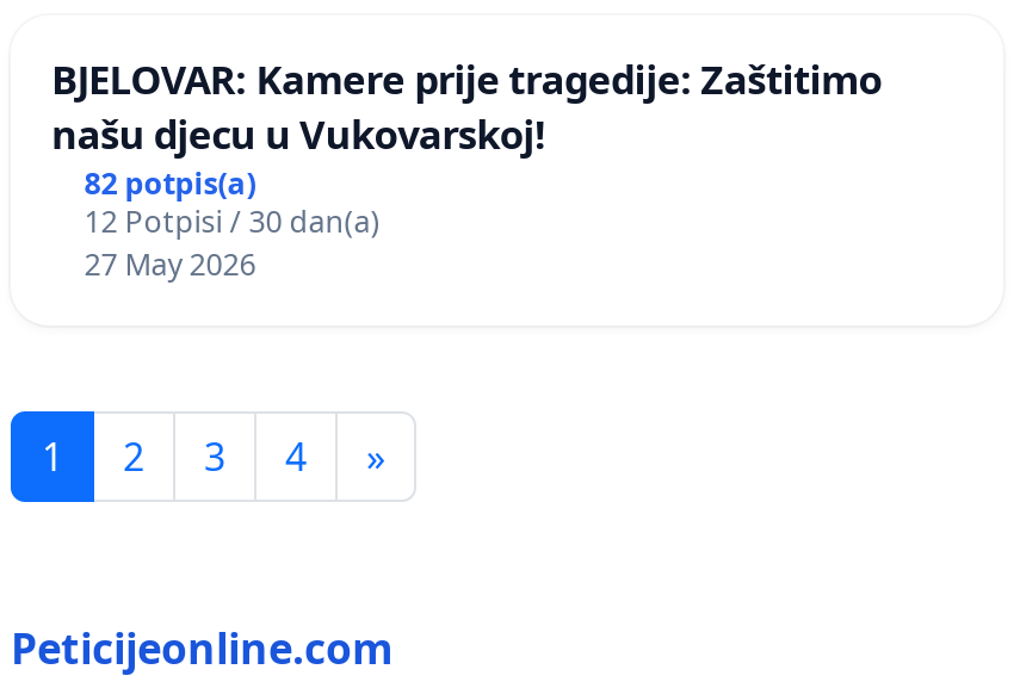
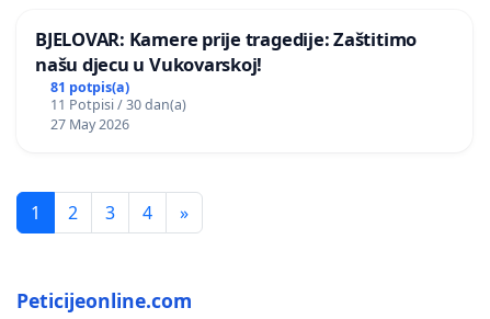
[84,163,256,204] 82 potpis(a) -> [50,78,129,96] 81 potpis(a)
[84,202,380,242] 12 Potpisi / 30 dan(a) -> [50,95,186,114] 11 Potpisi / 30 dan(a)

